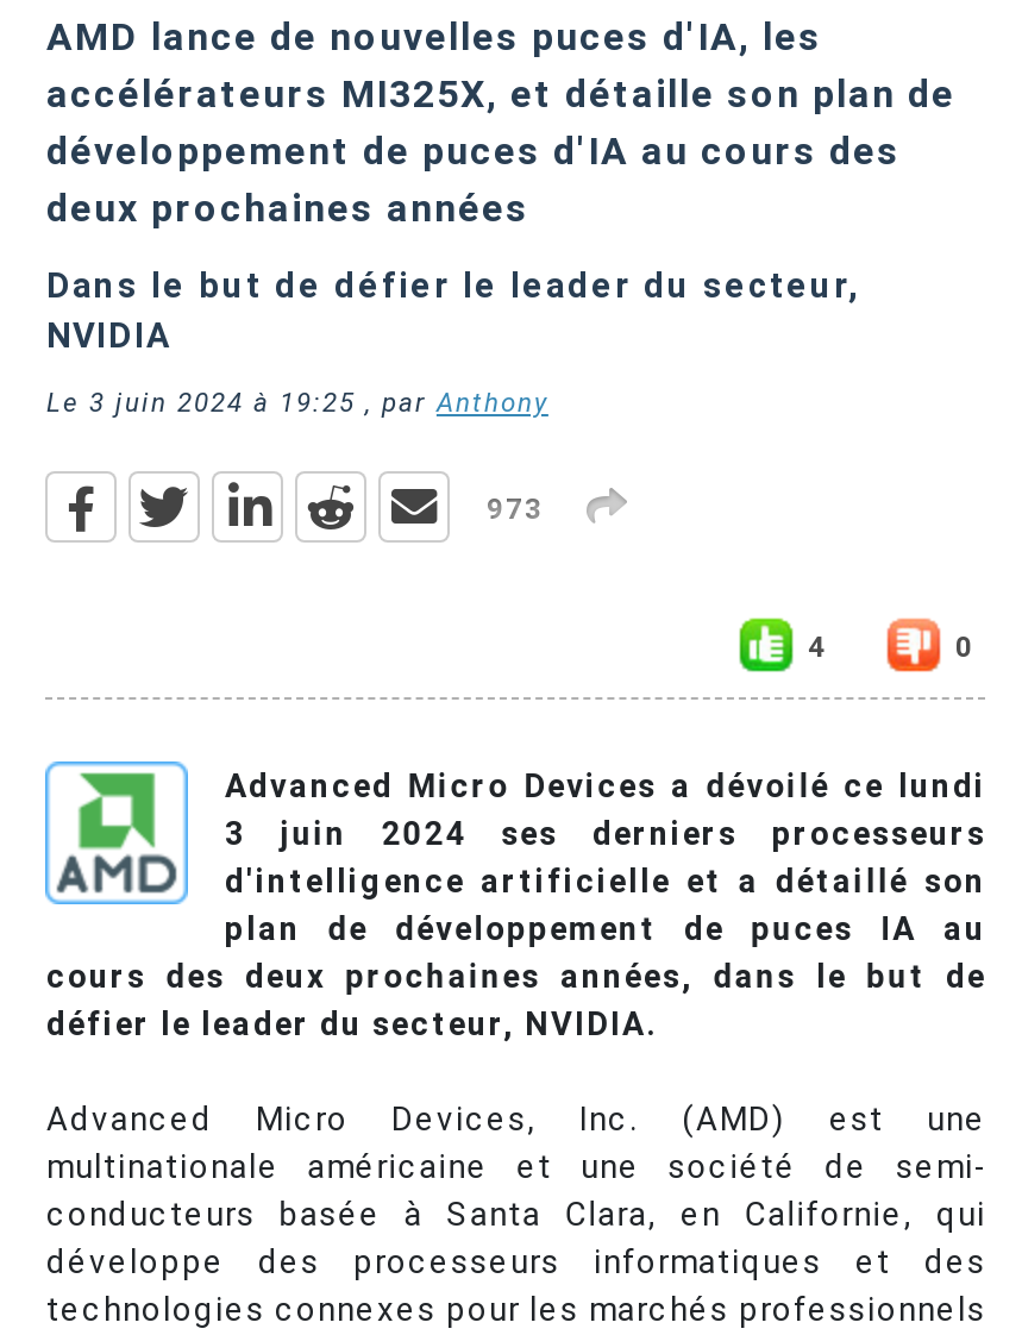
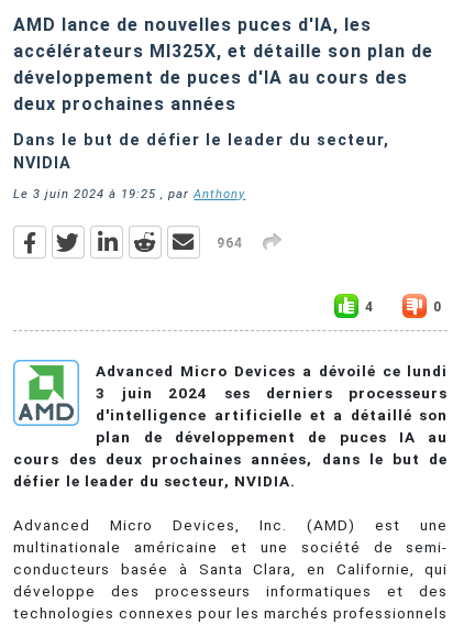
[486,494,543,527] 973 -> [217,236,243,251] 964

